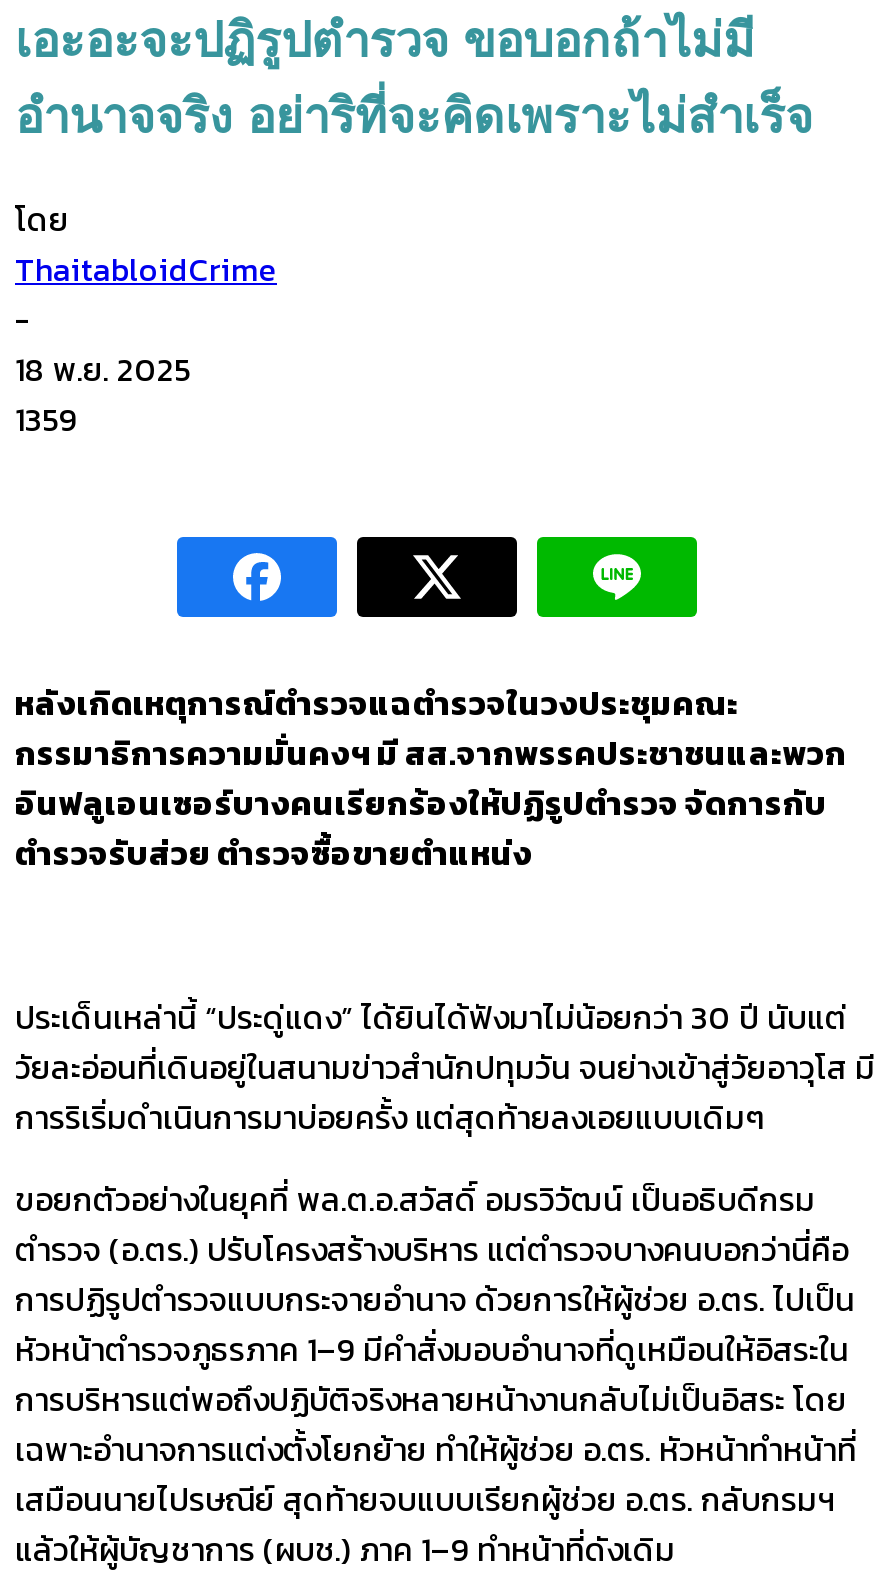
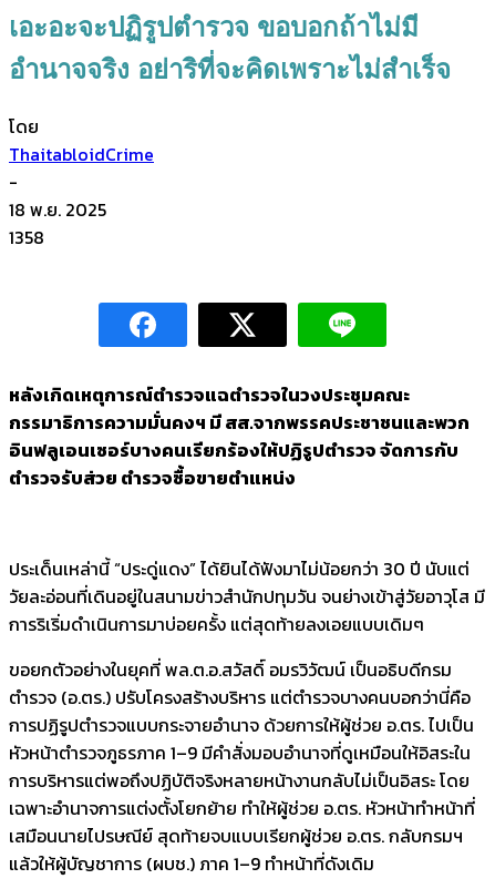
[15,395,77,443] 1359 -> [9,224,44,250] 1358

